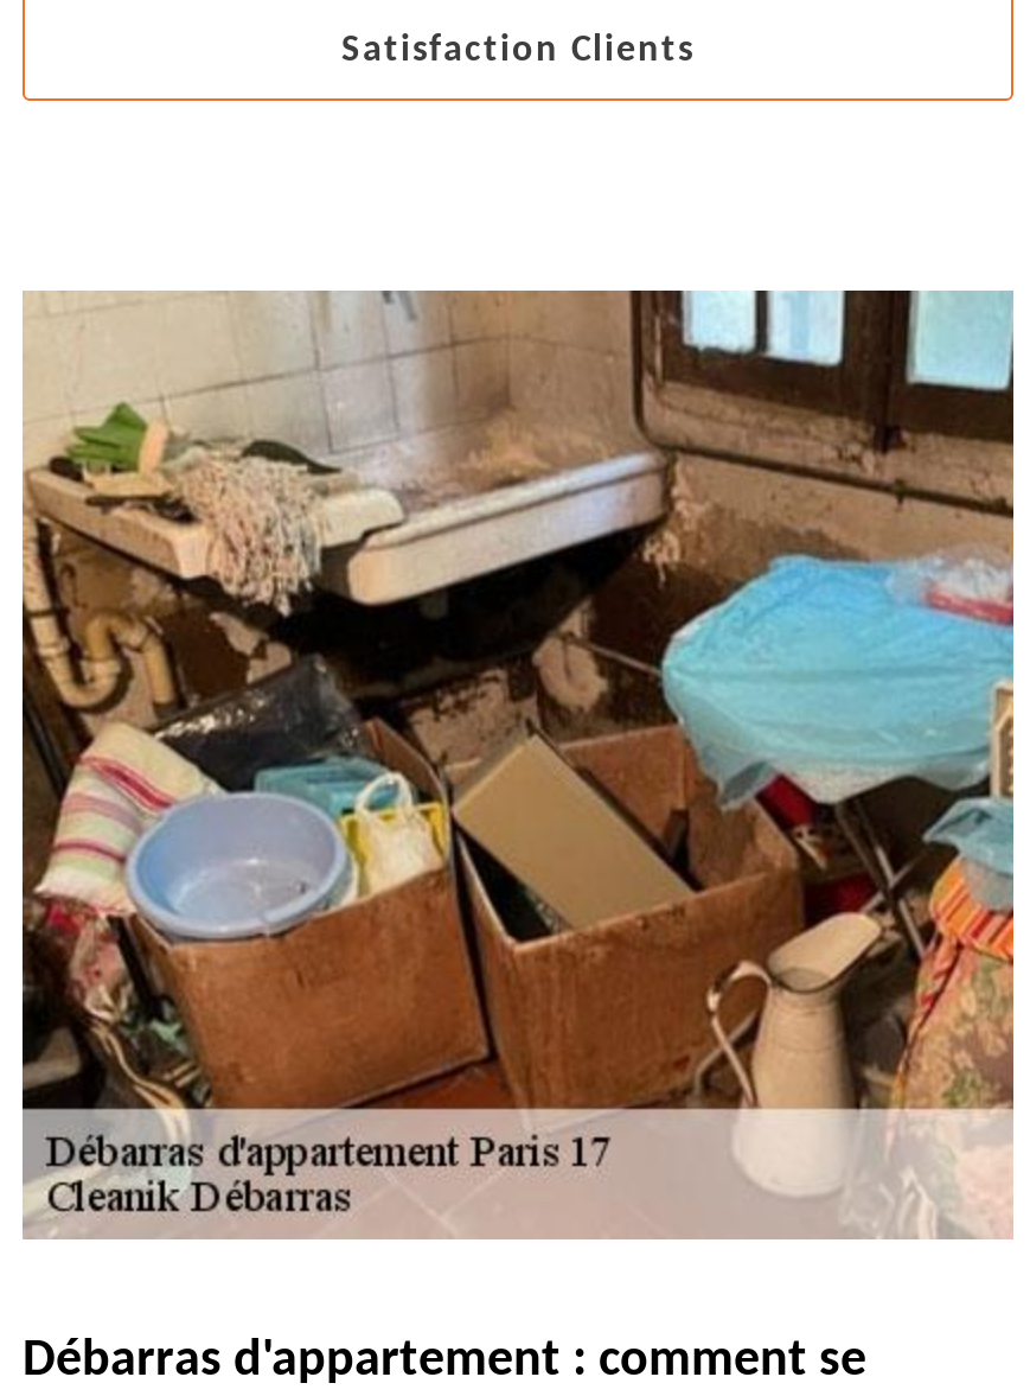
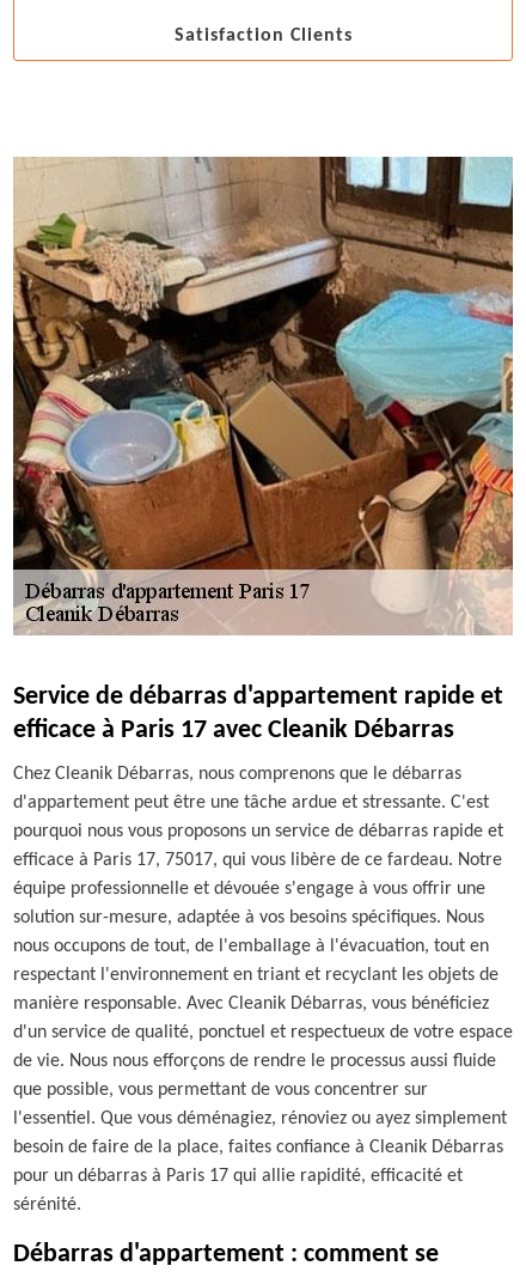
none -> [13,683,513,1215] Service de débarras d'appartement rapide et | efficace à Paris 17 avec Cleanik Débarras | Chez Cleanik Débarras, nous comprenons que le débarras | d'appartement peut être une tâche ardue et stressante. C'est | pourquoi nous vous proposons un service de débarras rapide et | efficace à Paris 17, 75017, qui vous libère de ce fardeau. Notre | équipe professionnelle et dévouée s'engage à vous offrir une | solution sur-mesure, adaptée à vos besoins spécifiques. Nous | nous occupons de tout, de l'emballage à l'évacuation, tout en | respectant l'environnement en triant et recyclant les objets de | manière responsable. Avec Cleanik Débarras, vous bénéficiez | d'un service de qualité, ponctuel et respectueux de votre espace | de vie. Nous nous efforçons de rendre le processus aussi fluide | que possible, vous permettant de vous concentrer sur | l'essentiel. Que vous déménagiez, rénoviez ou ayez simplement | besoin de faire de la place, faites confiance à Cleanik Débarras | pour un débarras à Paris 17 qui allie rapidité, efficacité et | sérénité.

